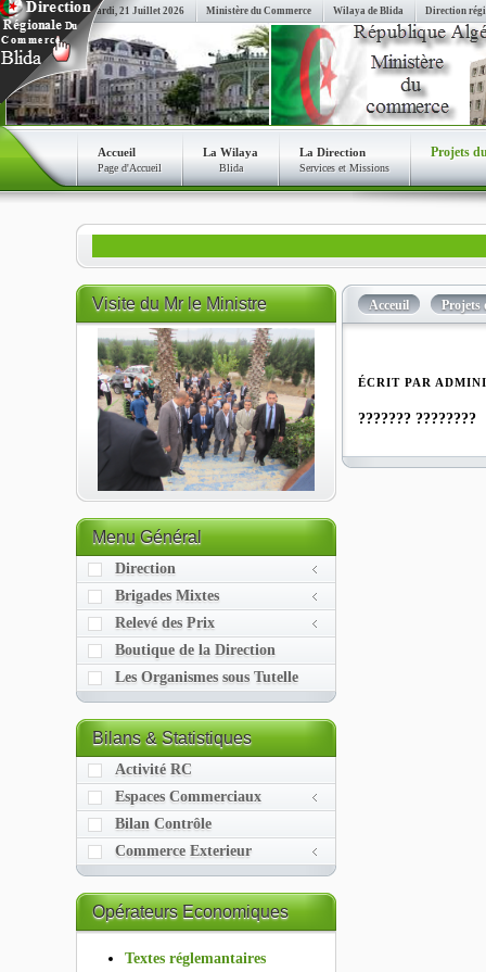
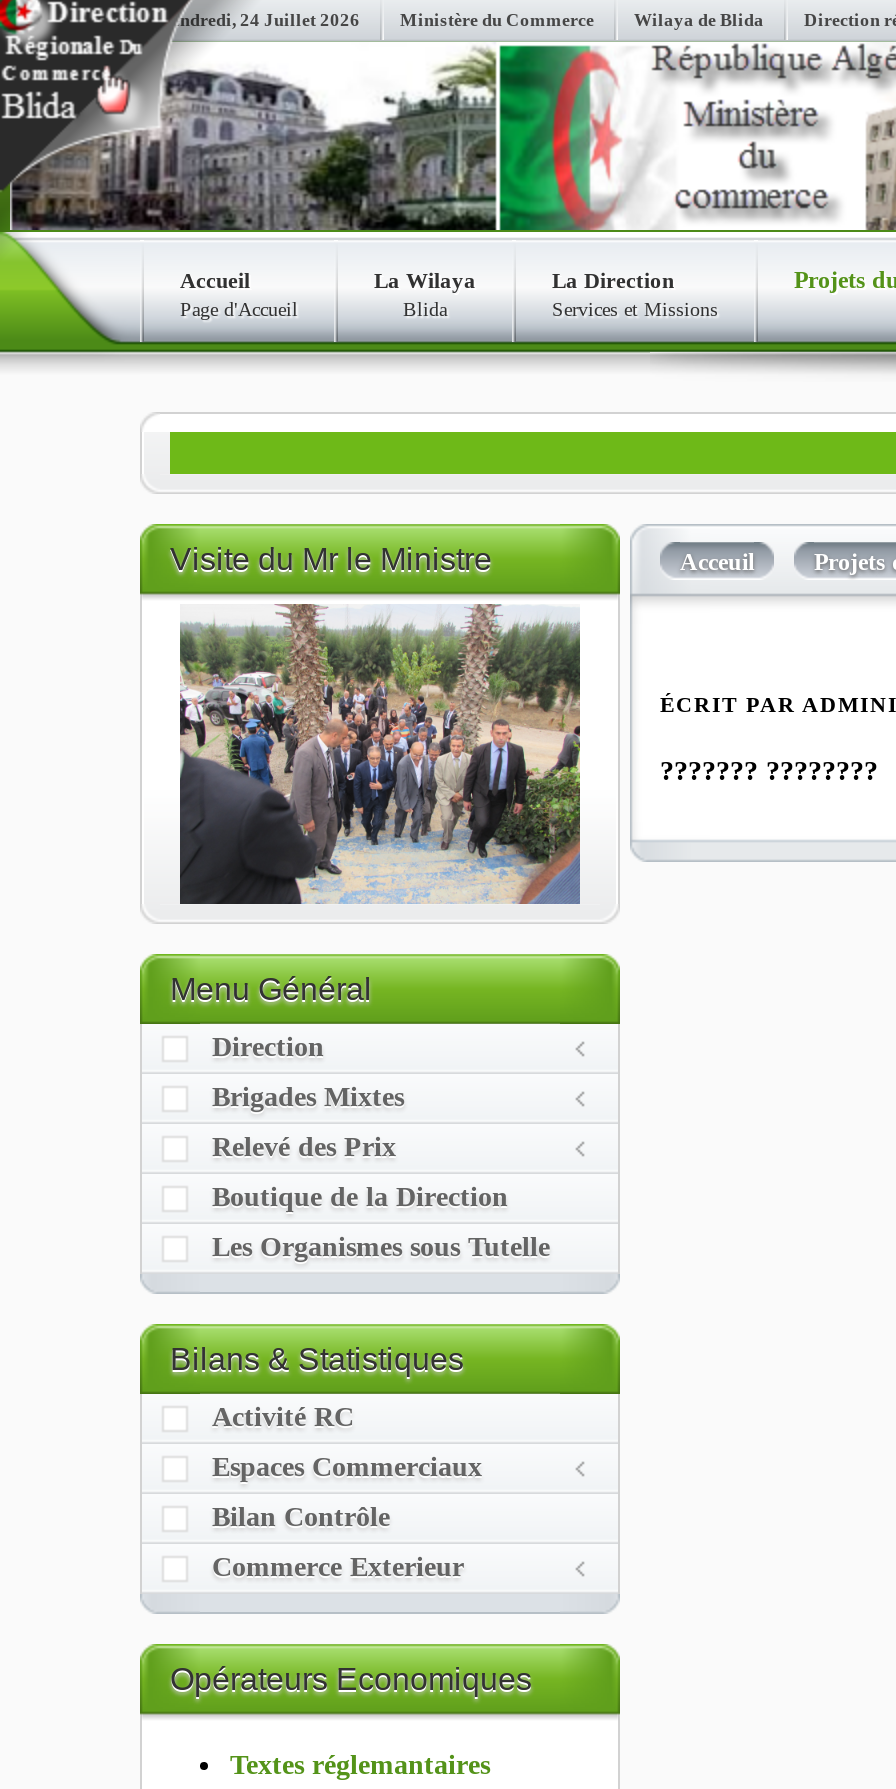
[87,5,184,16] Mardi, 21 Juillet 2026 -> [160,10,360,30] Vendredi, 24 Juillet 2026

